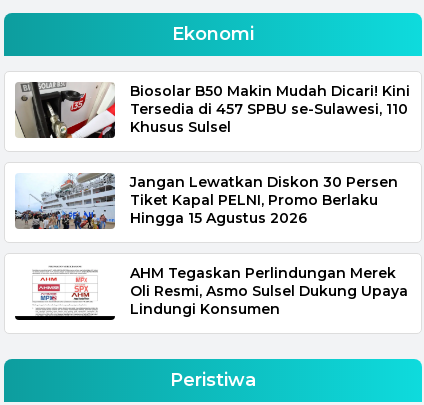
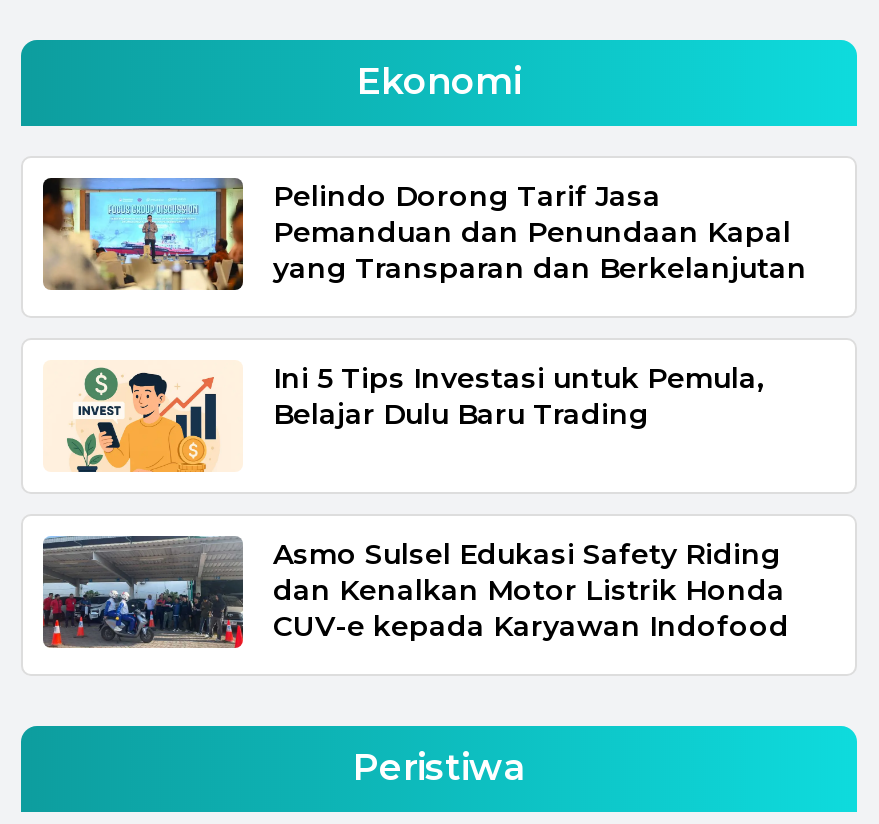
[16,81,410,139] [image] | Biosolar B50 Makin Mudah Dicari! Kini | Tersedia di 457 SPBU se-Sulawesi, 110 | Khusus Sulsel -> [43,178,807,292] [image] | Pelindo Dorong Tarif Jasa | Pemanduan dan Penundaan Kapal | yang Transparan dan Berkelanjutan
[14,172,398,230] [image] | Jangan Lewatkan Diskon 30 Persen | Tiket Kapal PELNI, Promo Berlaku | Hingga 15 Agustus 2026 -> [43,360,763,474] [image] | Ini 5 Tips Investasi untuk Pemula, | Belajar Dulu Baru Trading
[15,264,408,321] [image] | AHM Tegaskan Perlindungan Merek | Oli Resmi, Asmo Sulsel Dukung Upaya | Lindungi Konsumen -> [41,534,789,650] [image] | Asmo Sulsel Edukasi Safety Riding | dan Kenalkan Motor Listrik Honda | CUV-e kepada Karyawan Indofood

